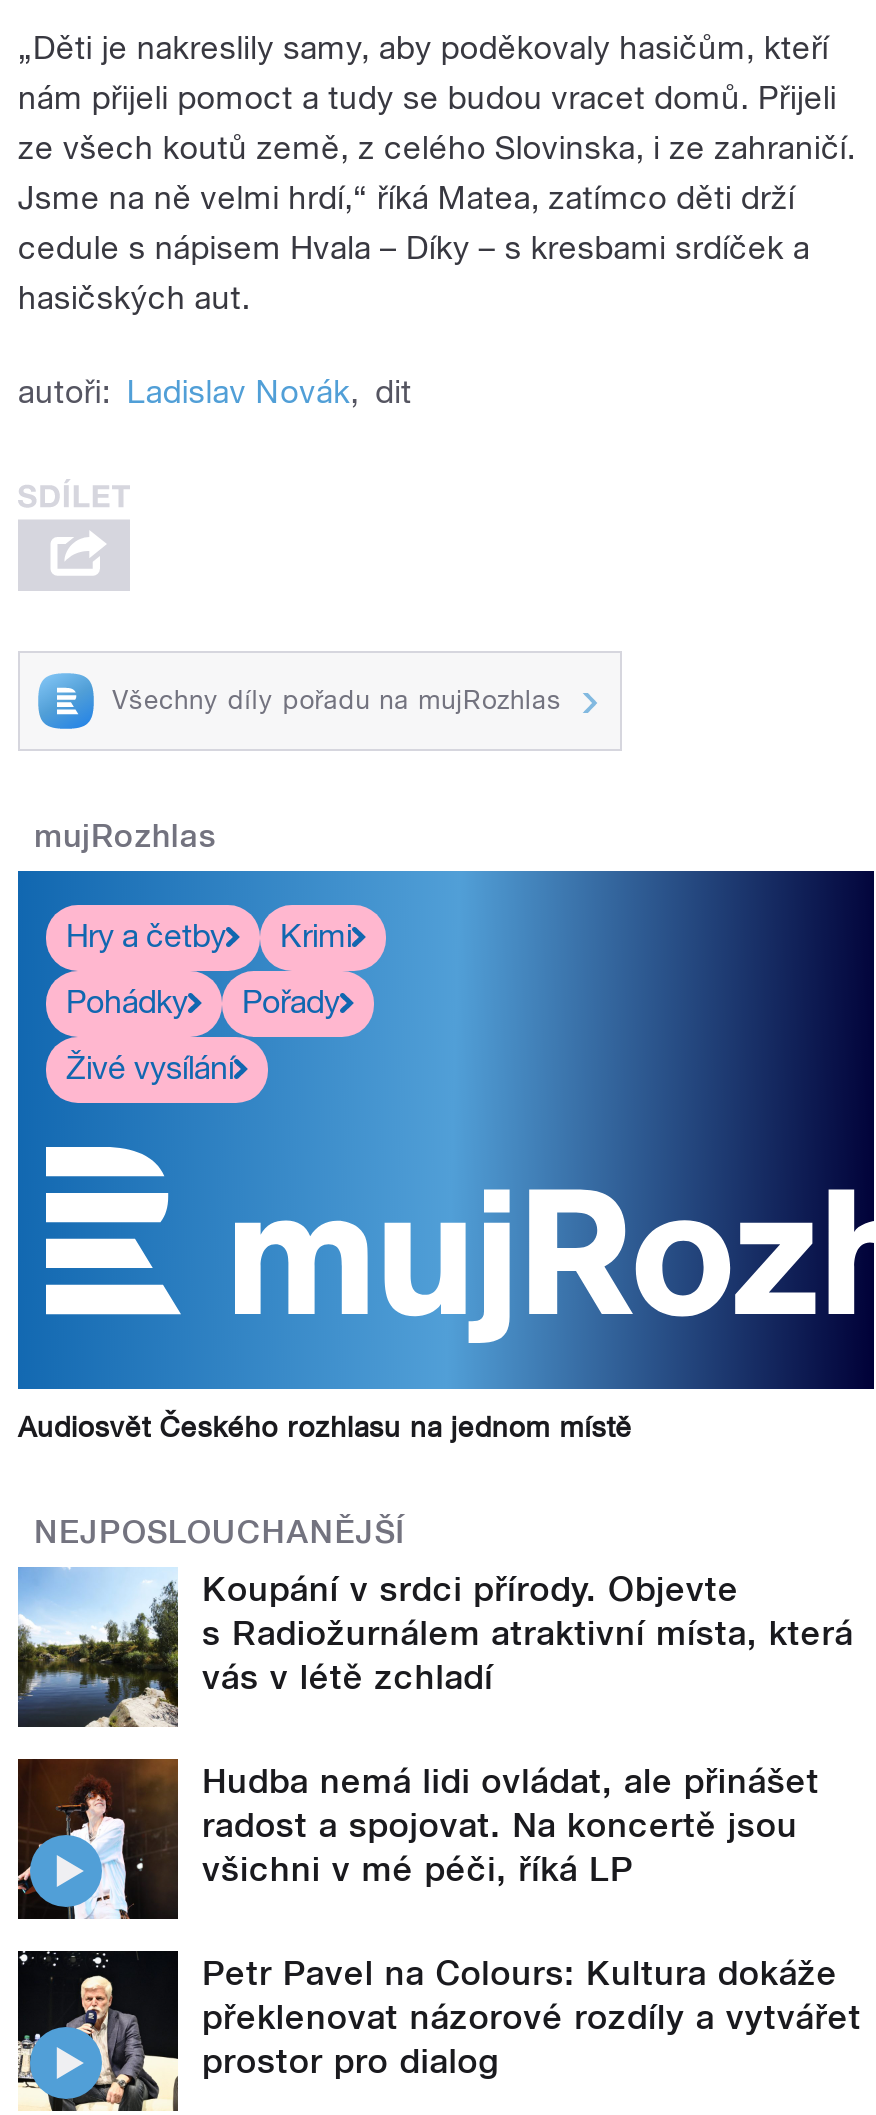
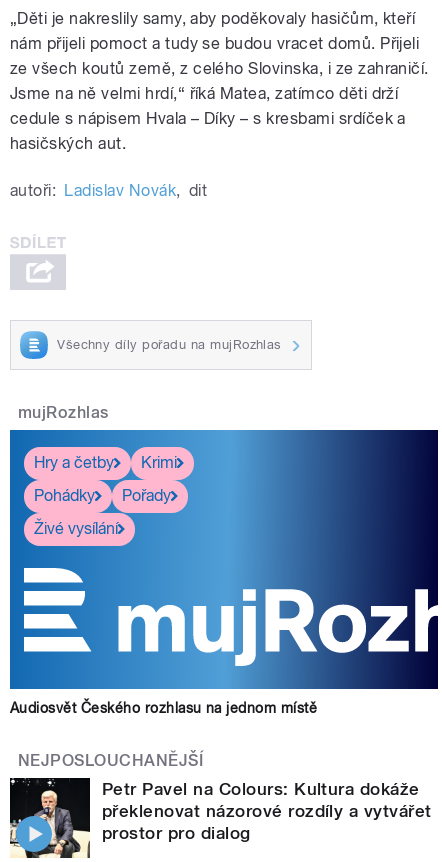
[16,1567,853,1888] [image] | Koupání v srdci přírody. Objevte | s Radiožurnálem atraktivní místa, která | vás v létě zchladí | Hudba nemá lidi ovládat, ale přinášet | radost a spojovat. Na koncertě jsou | všichni v mé péči, říká LP -> none
[16,1757,180,1921] [image] -> none

